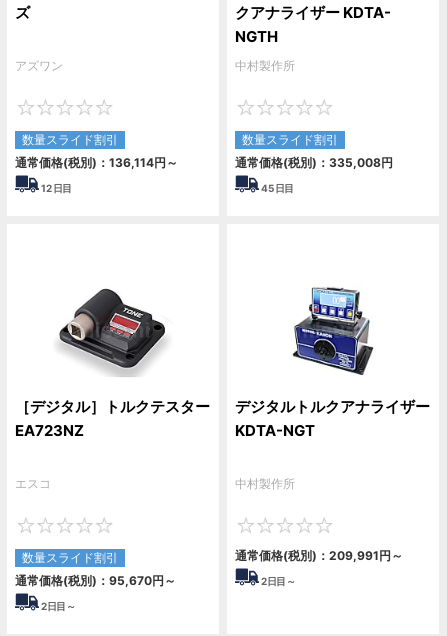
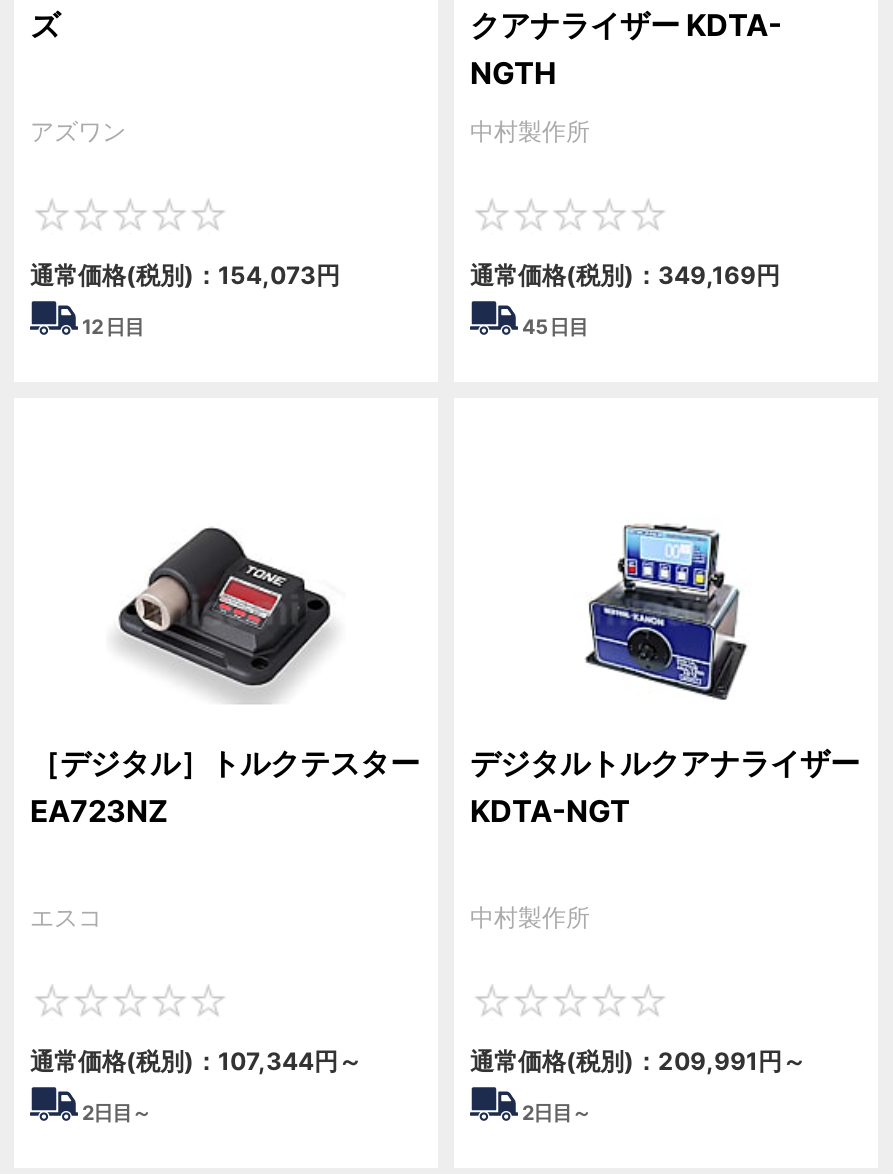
[15,132,178,170] 数量スライド割引 | 通常価格(税別)：136,114円～ -> [30,260,340,290] 通常価格(税別)：154,073円
[235,132,393,170] 数量スライド割引 | 通常価格(税別)：335,008円 -> [470,260,780,290] 通常価格(税別)：349,169円
[15,550,176,588] 数量スライド割引 | 通常価格(税別)：95,670円～ -> [30,1046,362,1076] 通常価格(税別)：107,344円～

